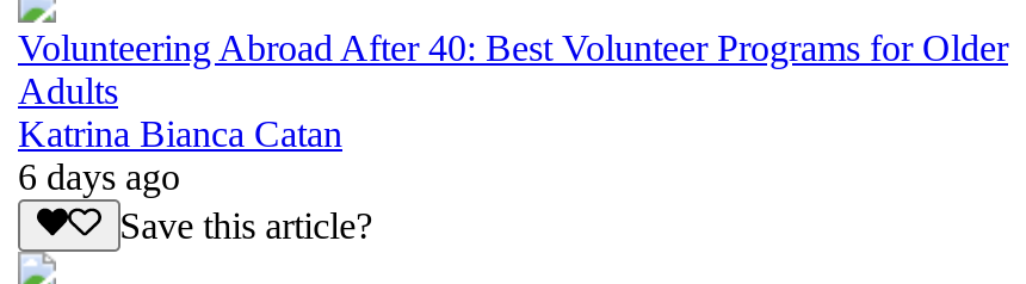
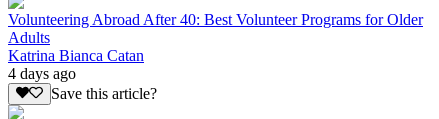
[18,155,180,196] 6 days ago -> [8,65,76,82] 4 days ago

